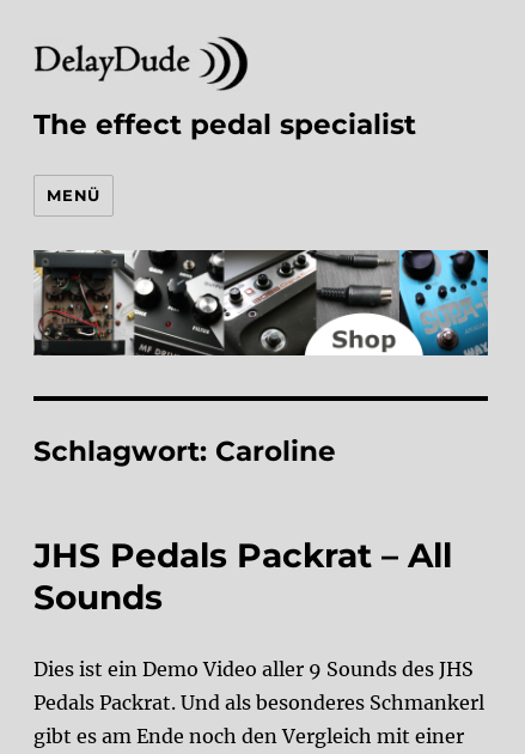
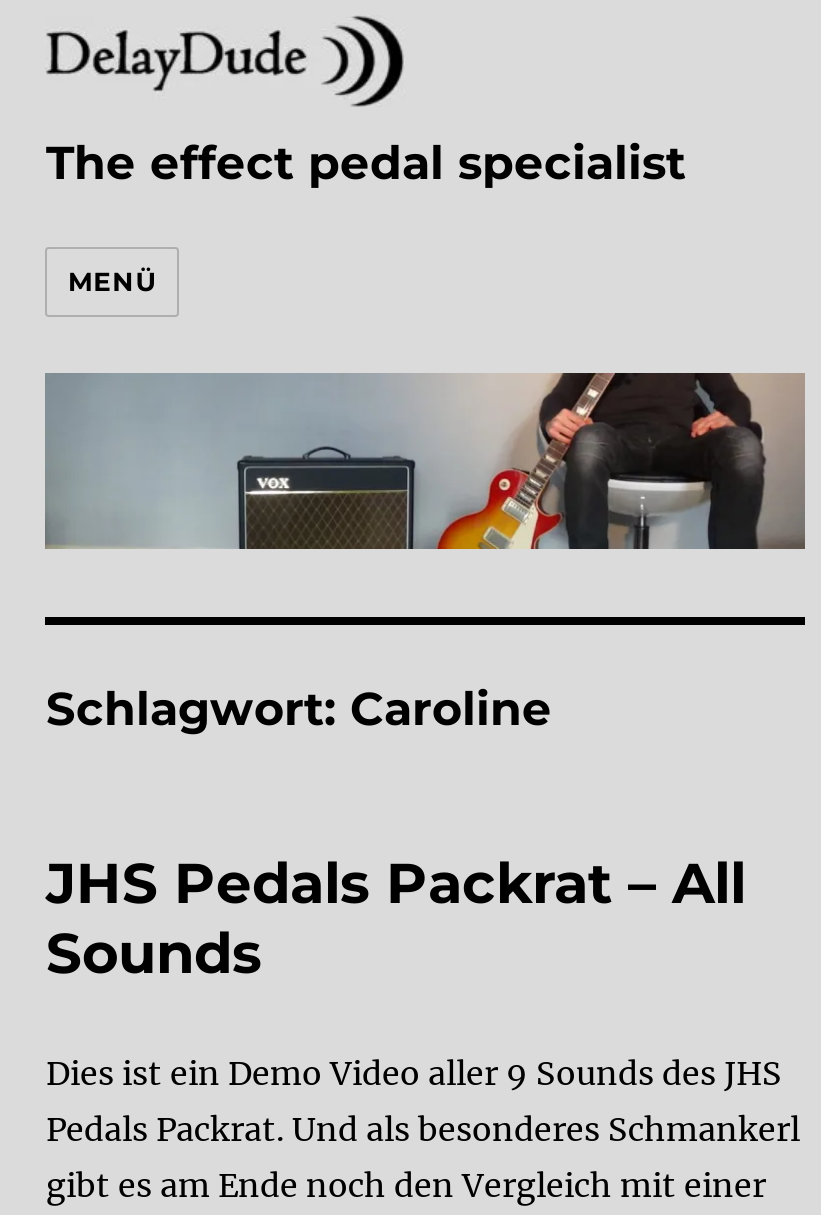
[33,249,489,357] [image] -> [43,371,807,551] [image]

